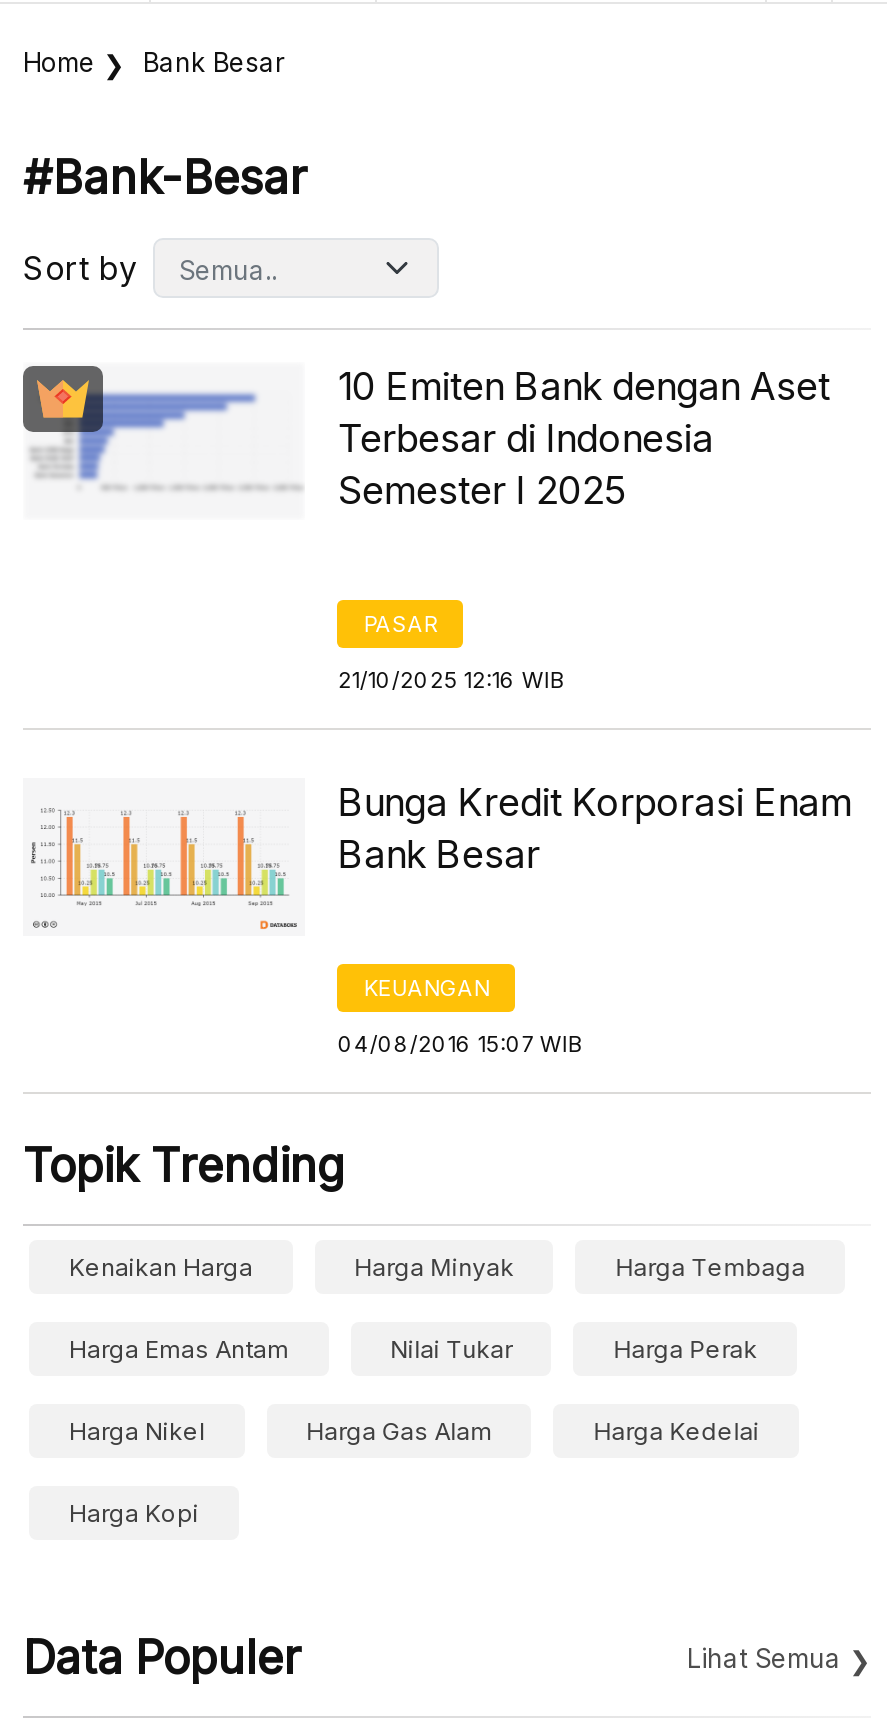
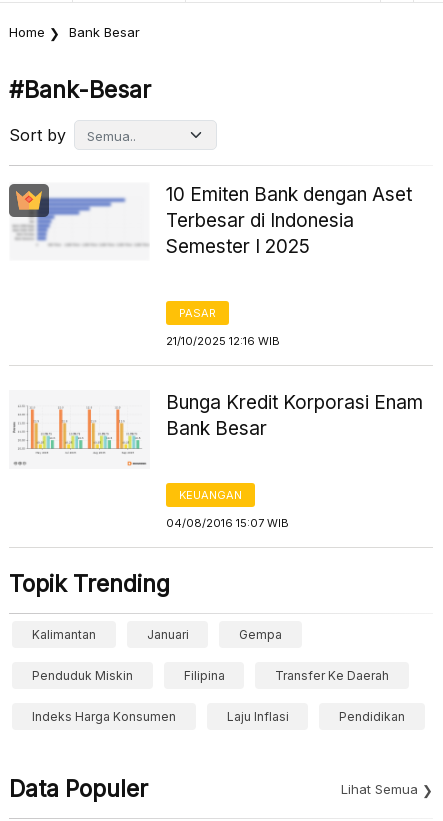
[69,1252,805,1528] Kenaikan Harga | Harga Minyak | Harga Tembaga | Harga Emas Antam | Nilai Tukar | Harga Perak | Harga Nikel | Harga Gas Alam | Harga Kedelai | Harga Kopi -> [32,627,405,724] Kalimantan | Januari | Gempa | Penduduk Miskin | Filipina | Transfer Ke Daerah | Indeks Harga Konsumen | Laju Inflasi | Pendidikan

